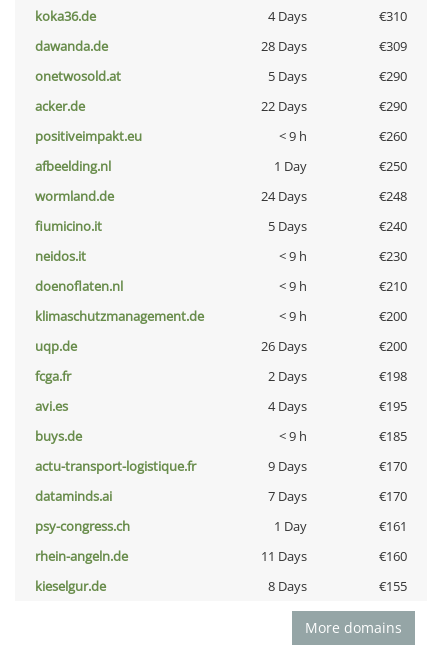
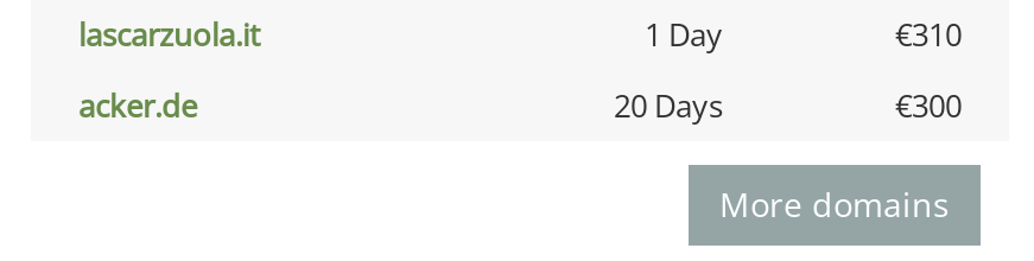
[35,7,306,25] koka36.de | 4 Days -> [78,13,723,56] lascarzuola.it | 1 Day
[35,37,407,85] dawanda.de | 28 Days | €309 | onetwosold.at | 5 Days | €290 -> none
[35,97,407,595] 22 Days | €290 | positiveimpakt.eu | < 9 h | €260 | afbeelding.nl | 1 Day | €250 | wormland.de | 24 Days | €248 | fiumicino.it | 5 Days | €240 | neidos.it | < 9 h | €230 | doenoflaten.nl | < 9 h | €210 | klimaschutzmanagement.de | < 9 h | €200 | uqp.de | 26 Days | €200 | fcga.fr | 2 Days | €198 | avi.es | 4 Days | €195 | buys.de | < 9 h | €185 | actu-transport-logistique.fr | 9 Days | €170 | dataminds.ai | 7 Days | €170 | psy-congress.ch | 1 Day | €161 | rhein-angeln.de | 11 Days | €160 | kieselgur.de | 8 Days | €155 -> [614,84,962,127] 20 Days | €300

